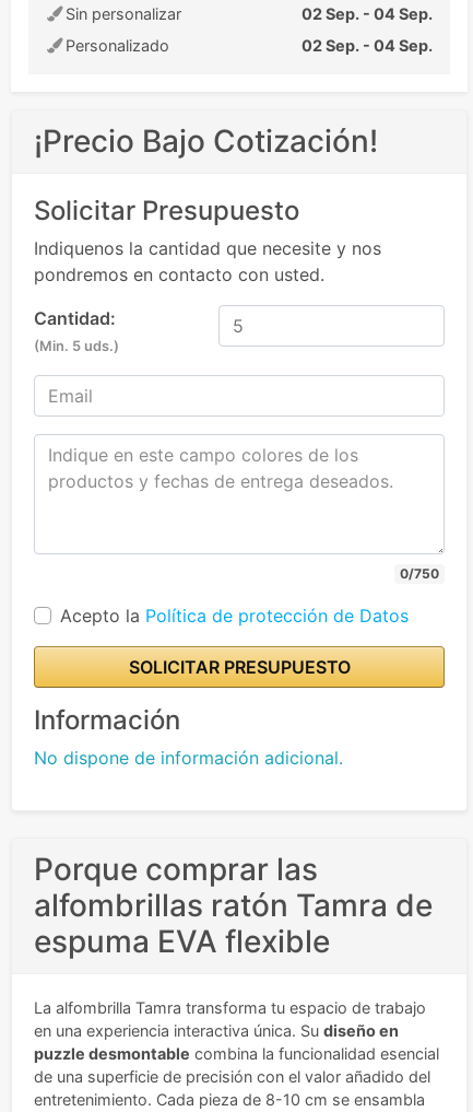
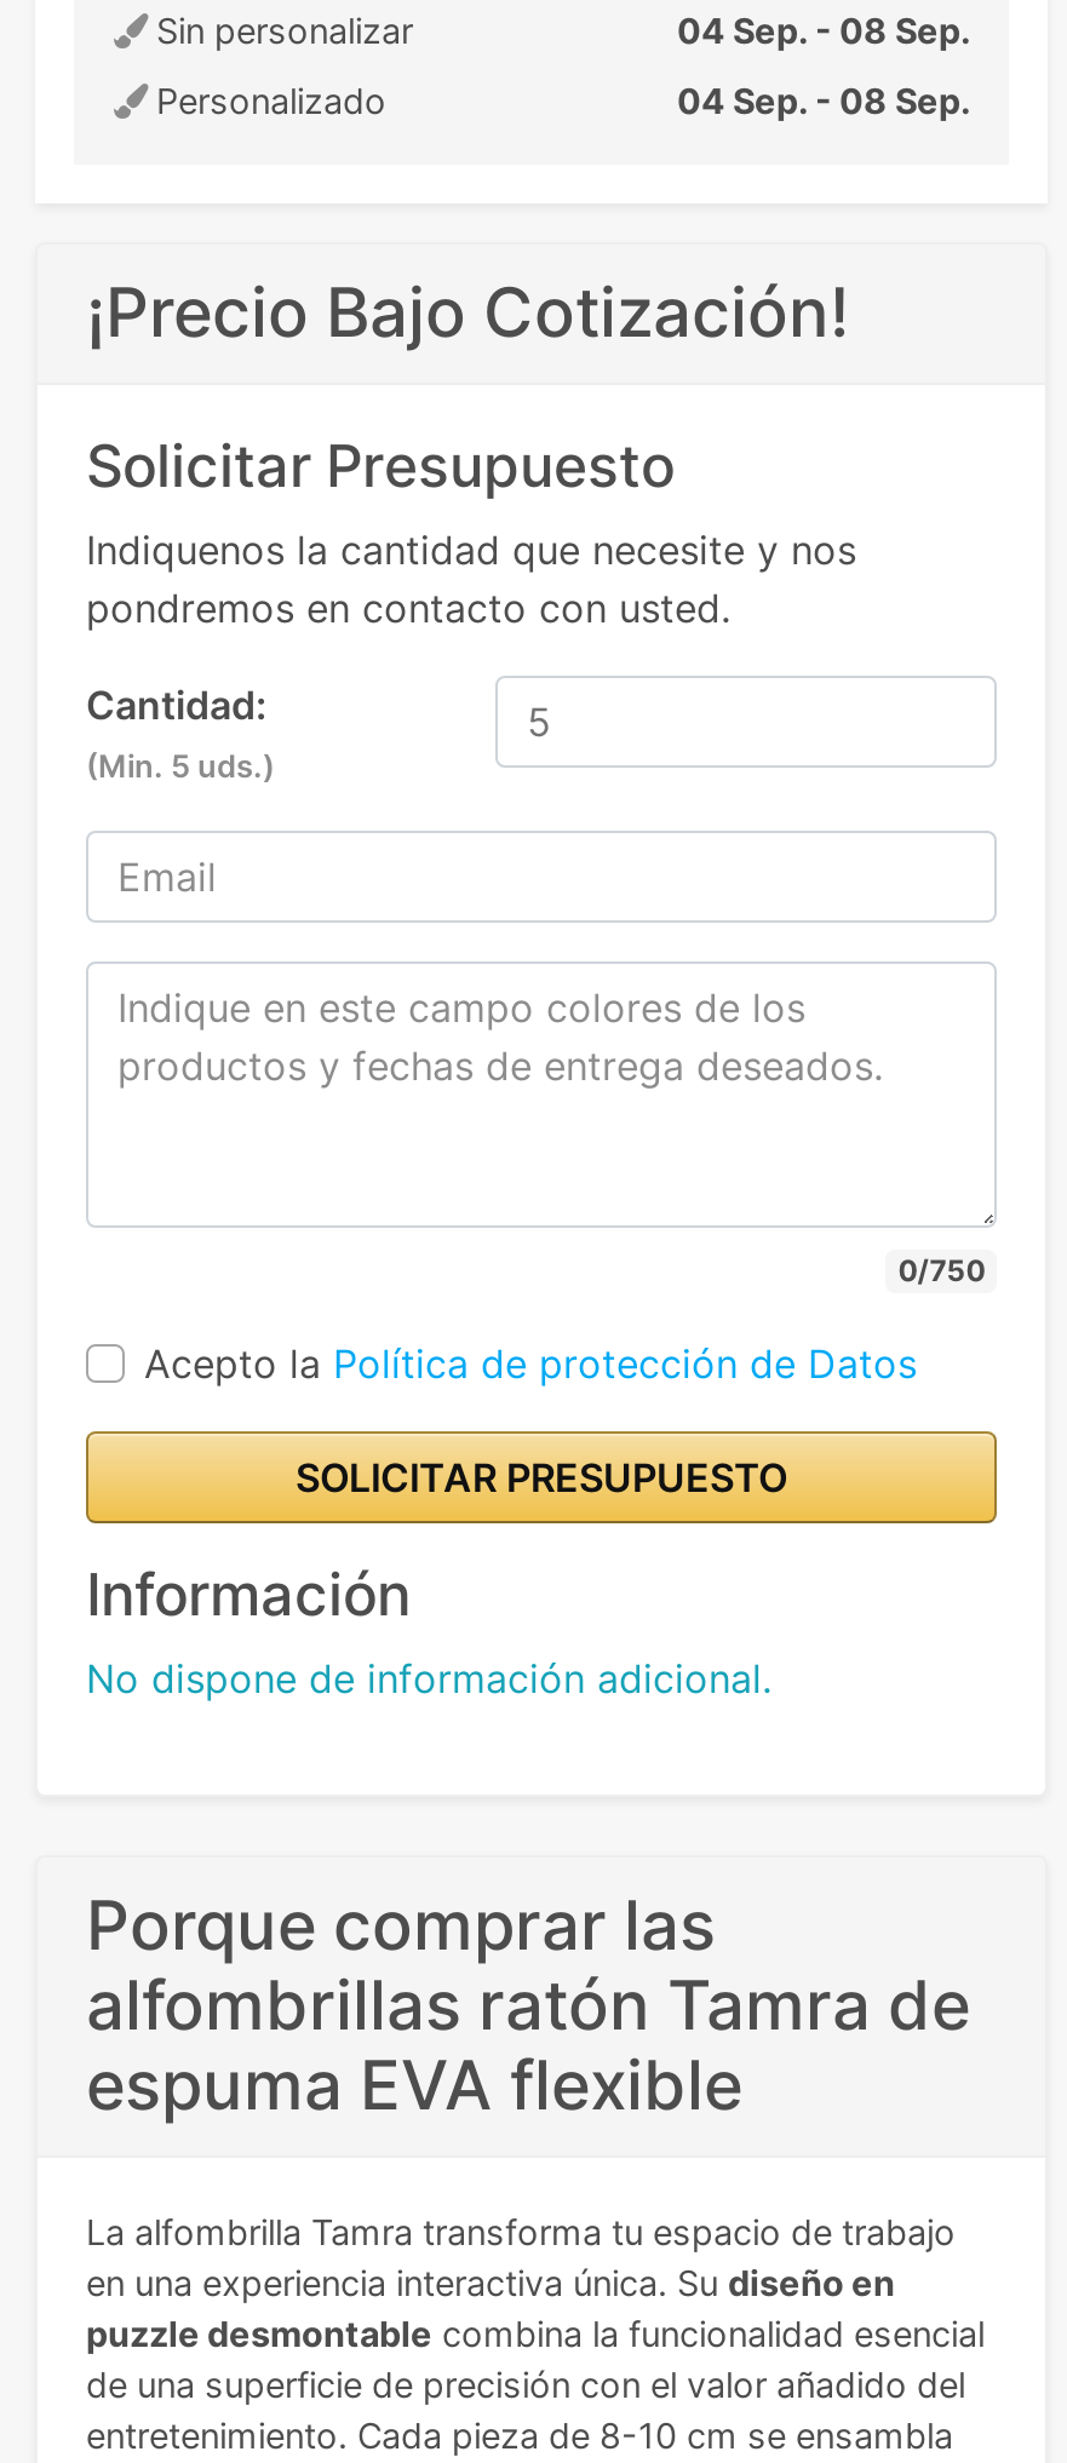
[301,4,433,23] 02 Sep. - 04 Sep. -> [677,10,970,51] 04 Sep. - 08 Sep.
[301,36,433,55] 02 Sep. - 04 Sep. -> [677,80,970,121] 04 Sep. - 08 Sep.

